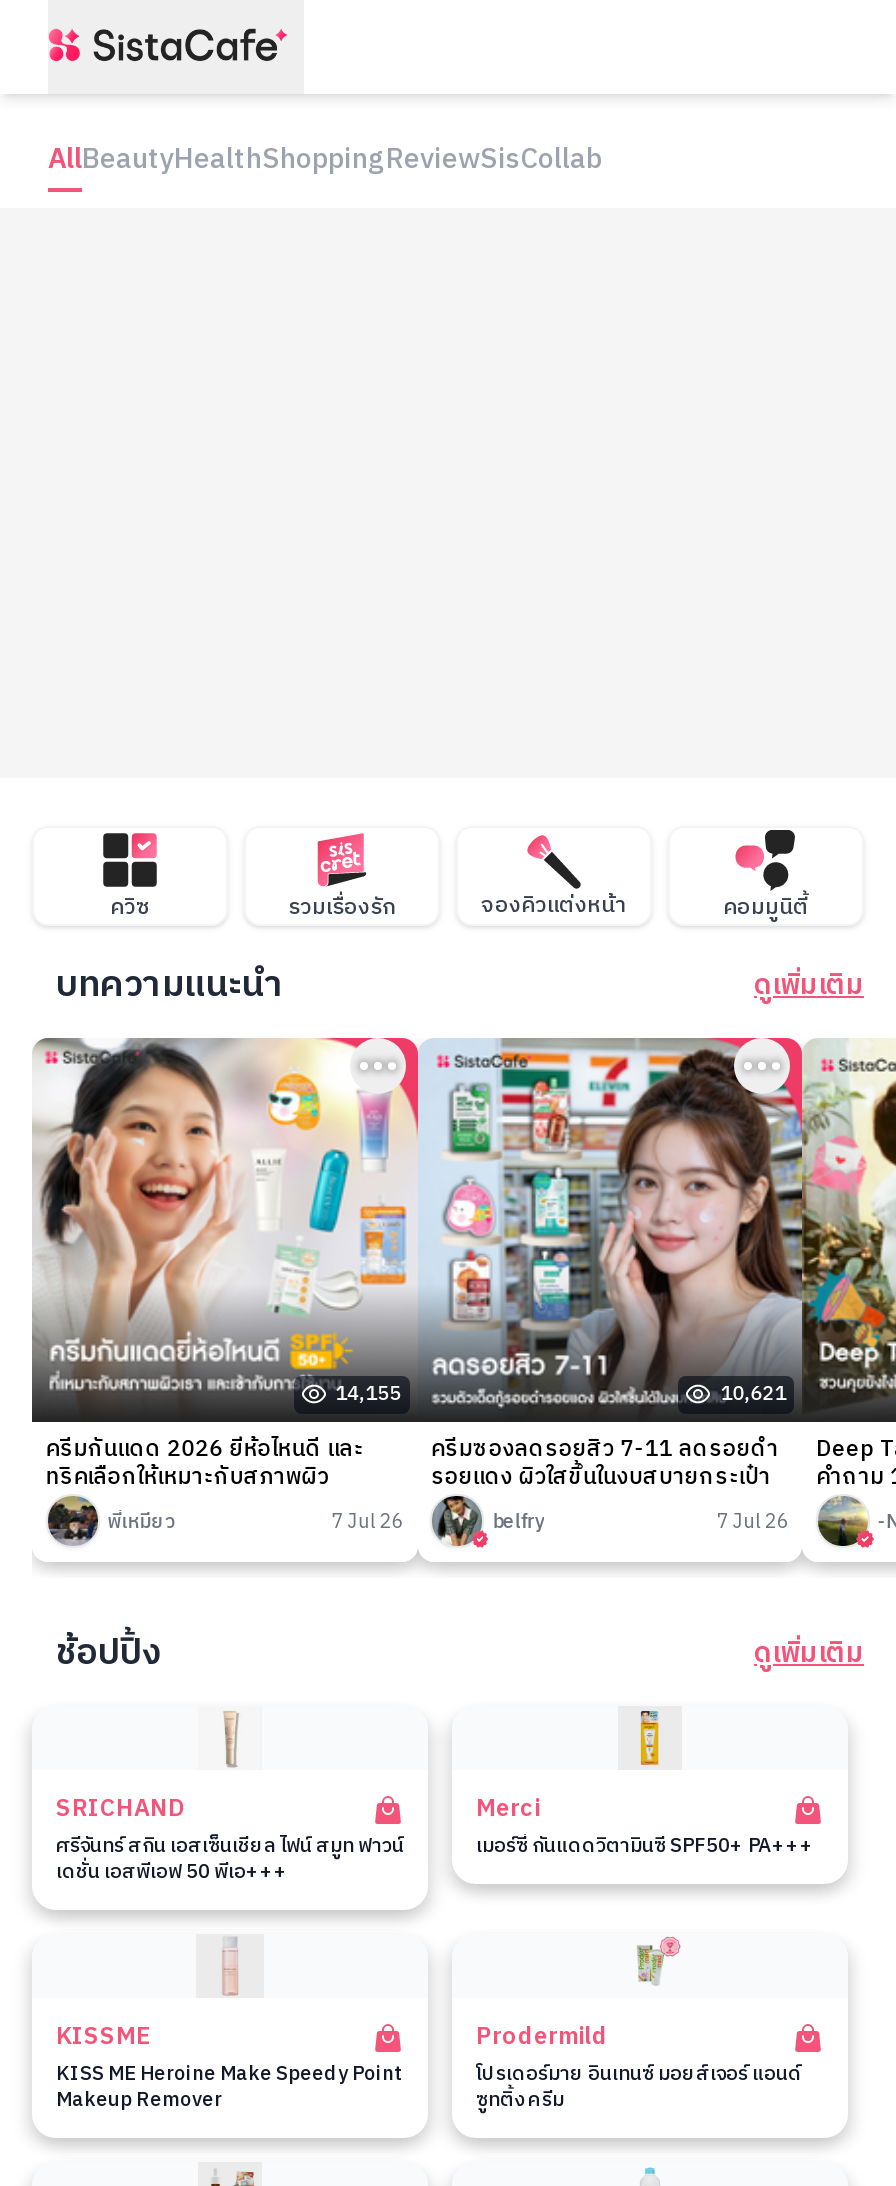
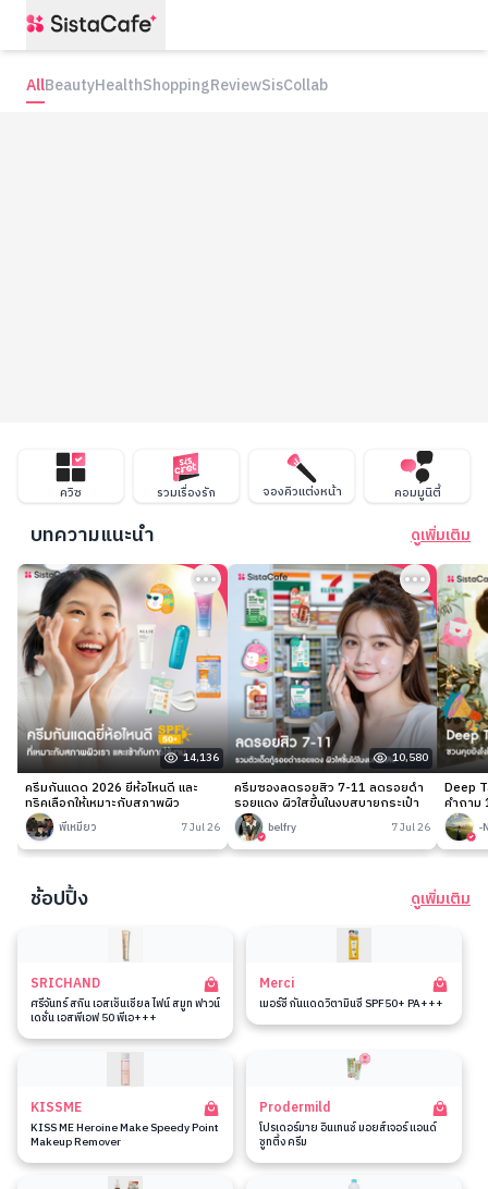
[335,1379,401,1411] 14,155 -> [183,750,219,767] 14,136
[720,1379,786,1411] 10,621 -> [392,750,428,767] 10,580

